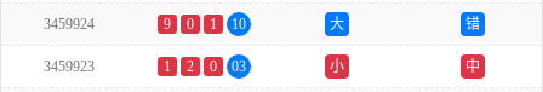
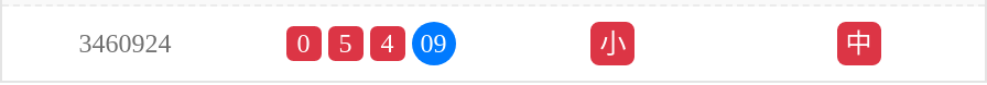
[43,16,171,33] 3459924 | 9 -> [79,28,171,59] 3460924
[43,16,480,75] 1 | 10 | 大 | 错 | 3459923 | 1 | 2 | 0 | 03 -> [339,28,447,59] 5 | 4 | 09

